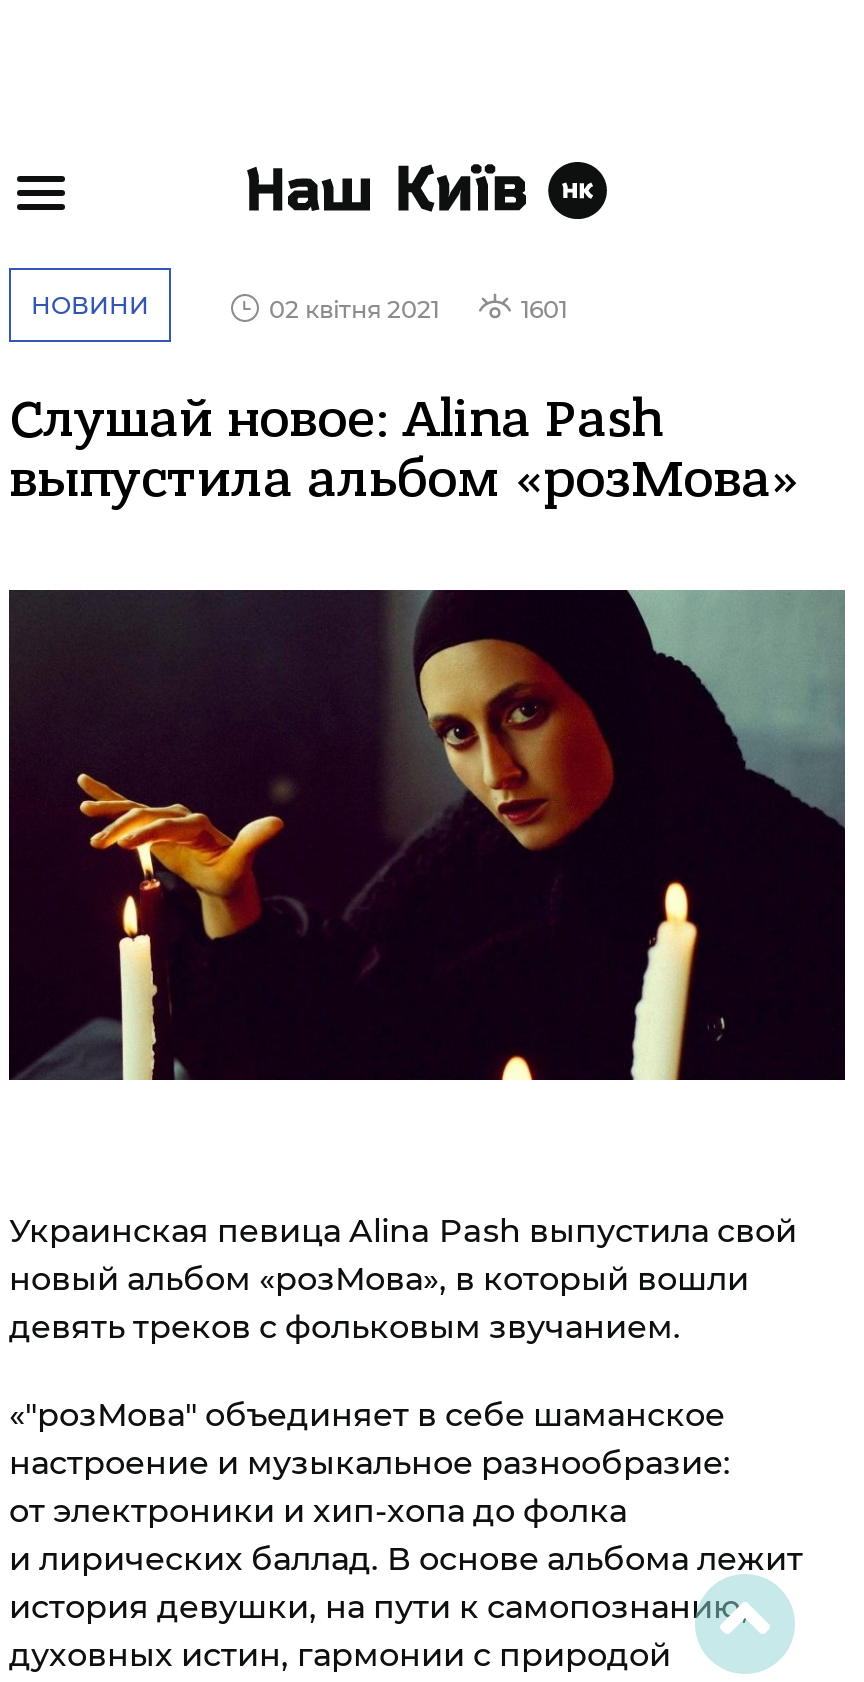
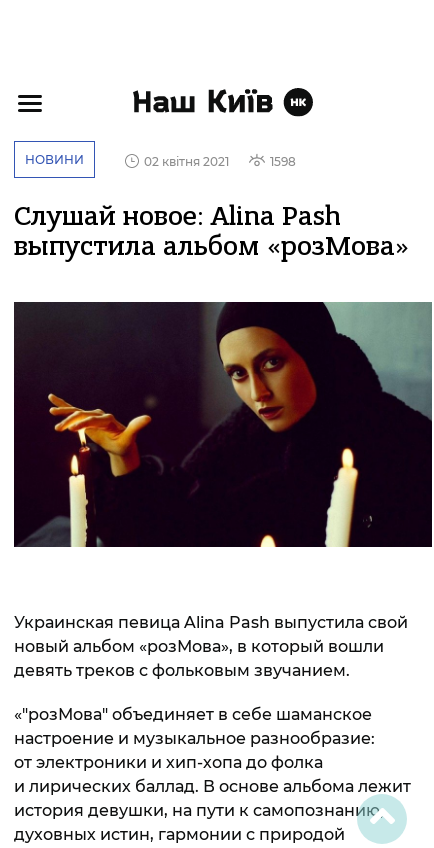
[521,295,567,325] 1601 -> [270,154,296,169] 1598

